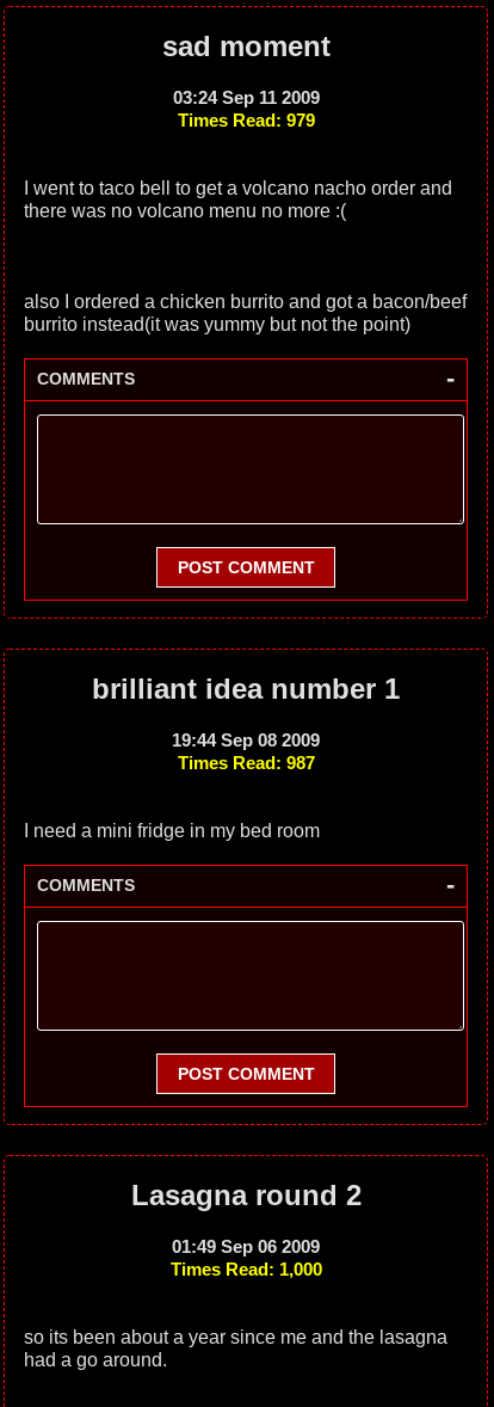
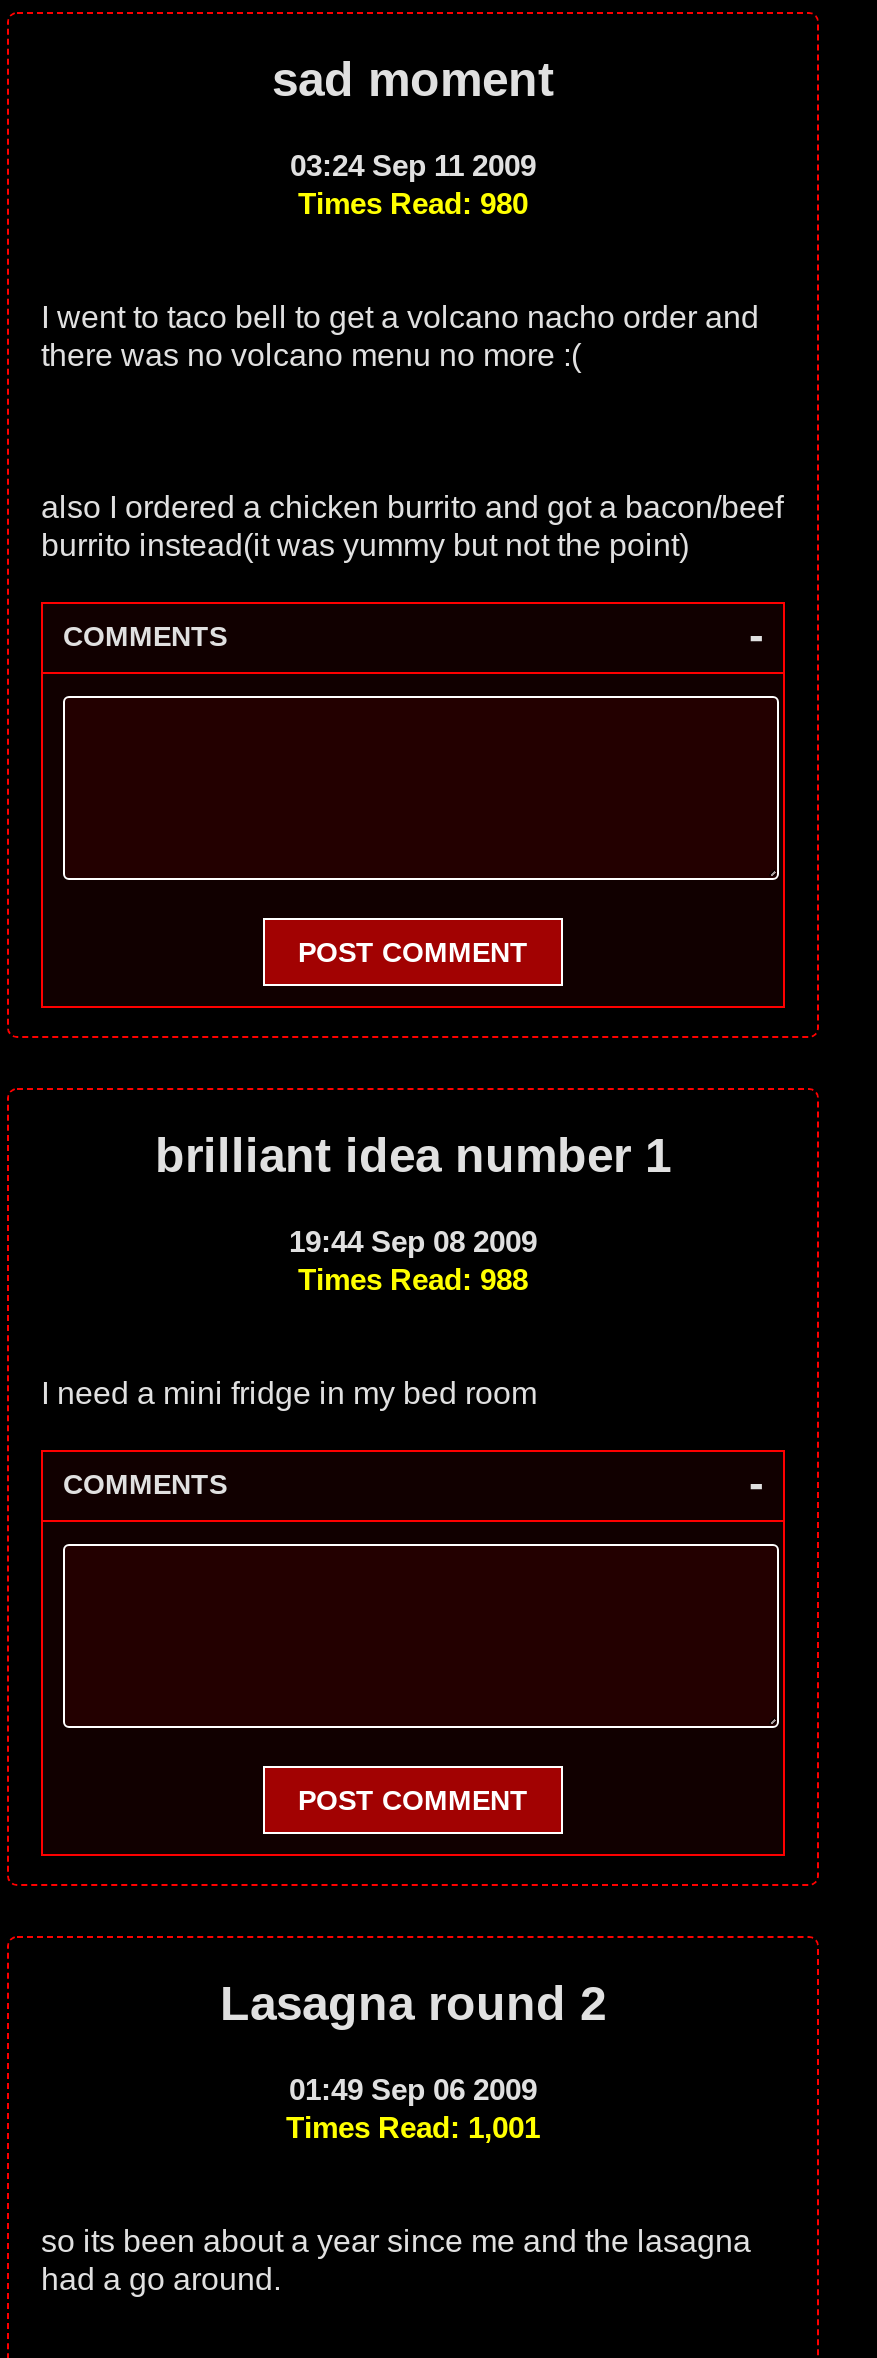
[177,110,314,130] Times Read: 979 -> [298,186,528,220] Times Read: 980
[177,752,314,773] Times Read: 987 -> [298,1262,528,1296] Times Read: 988
[170,1259,322,1279] Times Read: 1,000 -> [286,2110,540,2144] Times Read: 1,001

